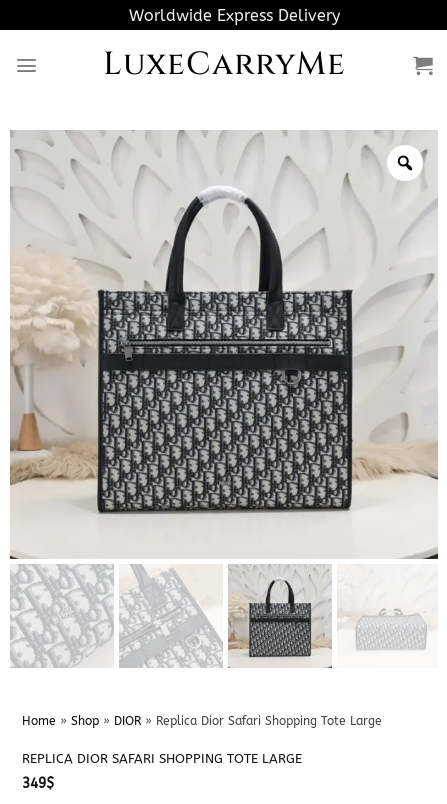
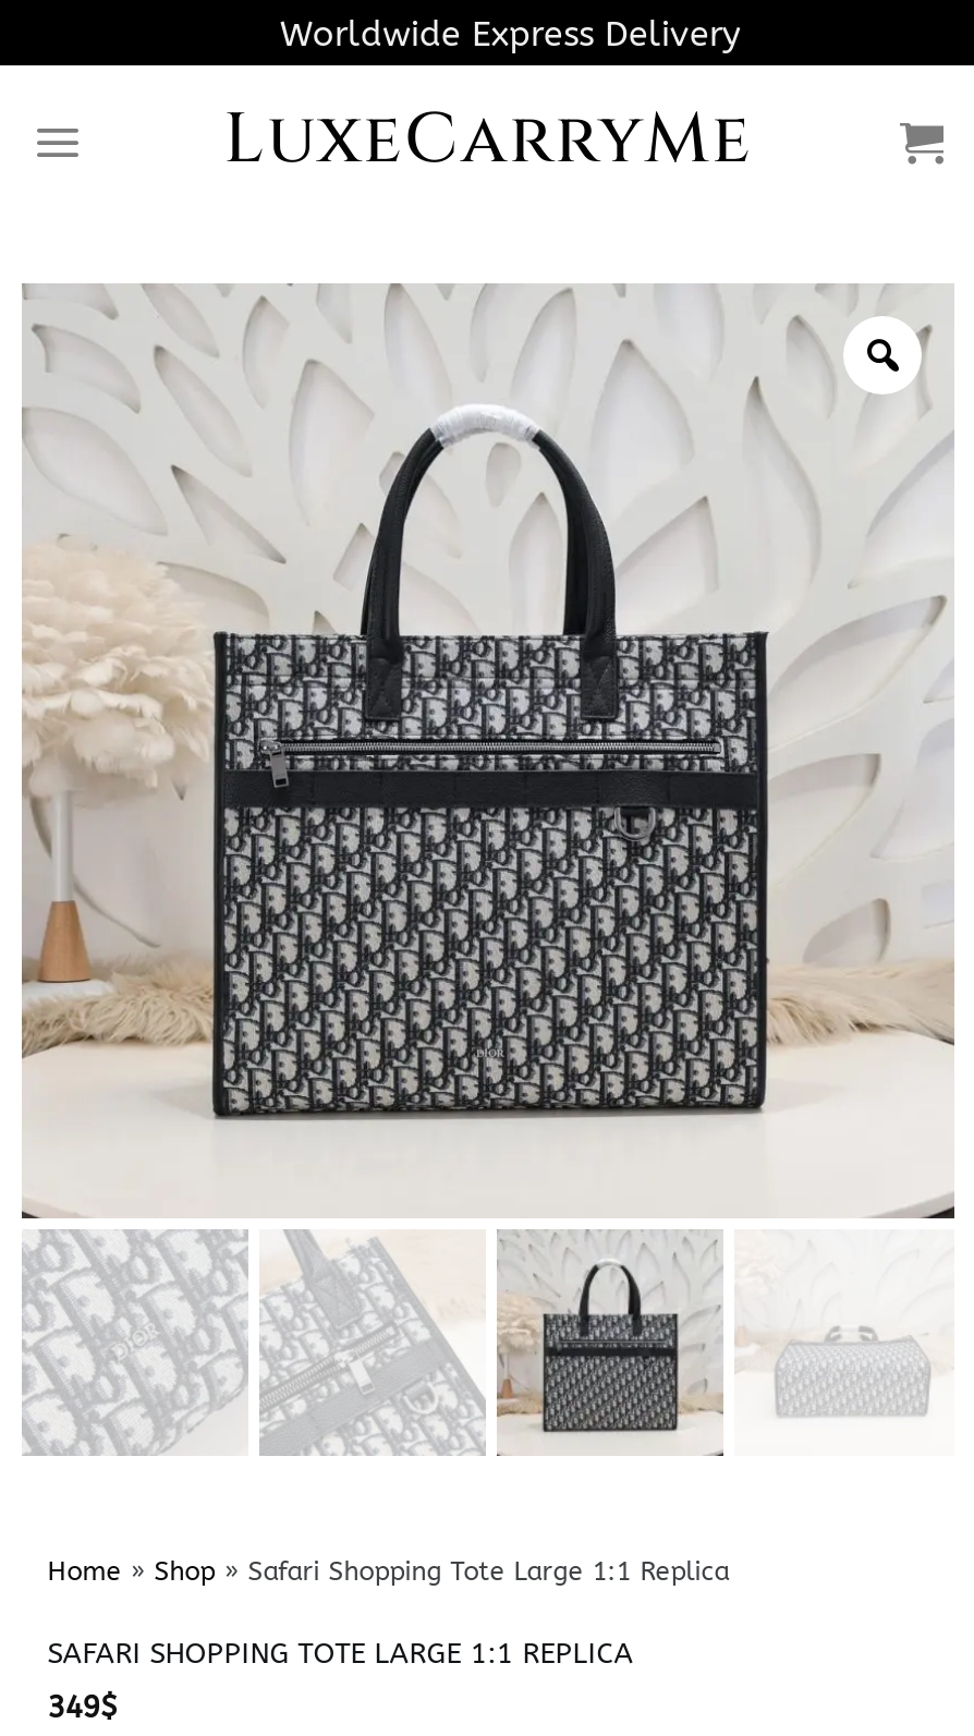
[22,714,382,728] Home» Shop» DIOR» Replica Dior Safari Shopping Tote Large -> [48,1556,730,1586] Home» Shop» Safari Shopping Tote Large 1:1 Replica
[22,751,302,766] REPLICA DIOR SAFARI SHOPPING TOTE LARGE -> [48,1636,634,1669] SAFARI SHOPPING TOTE LARGE 1:1 REPLICA

